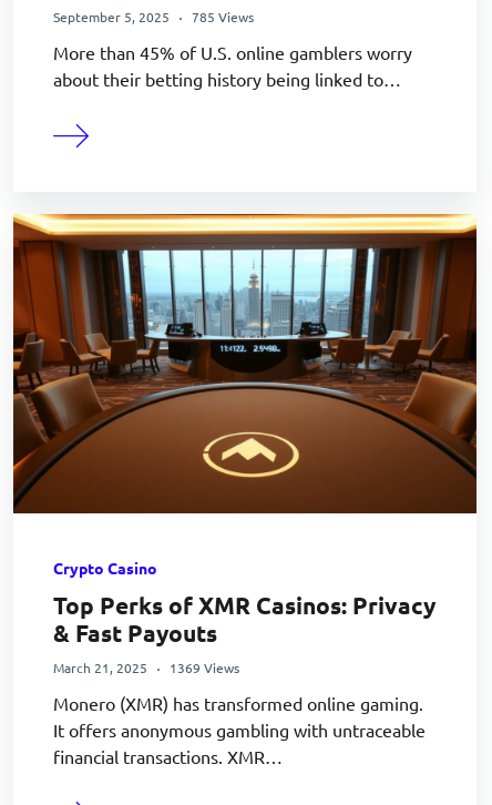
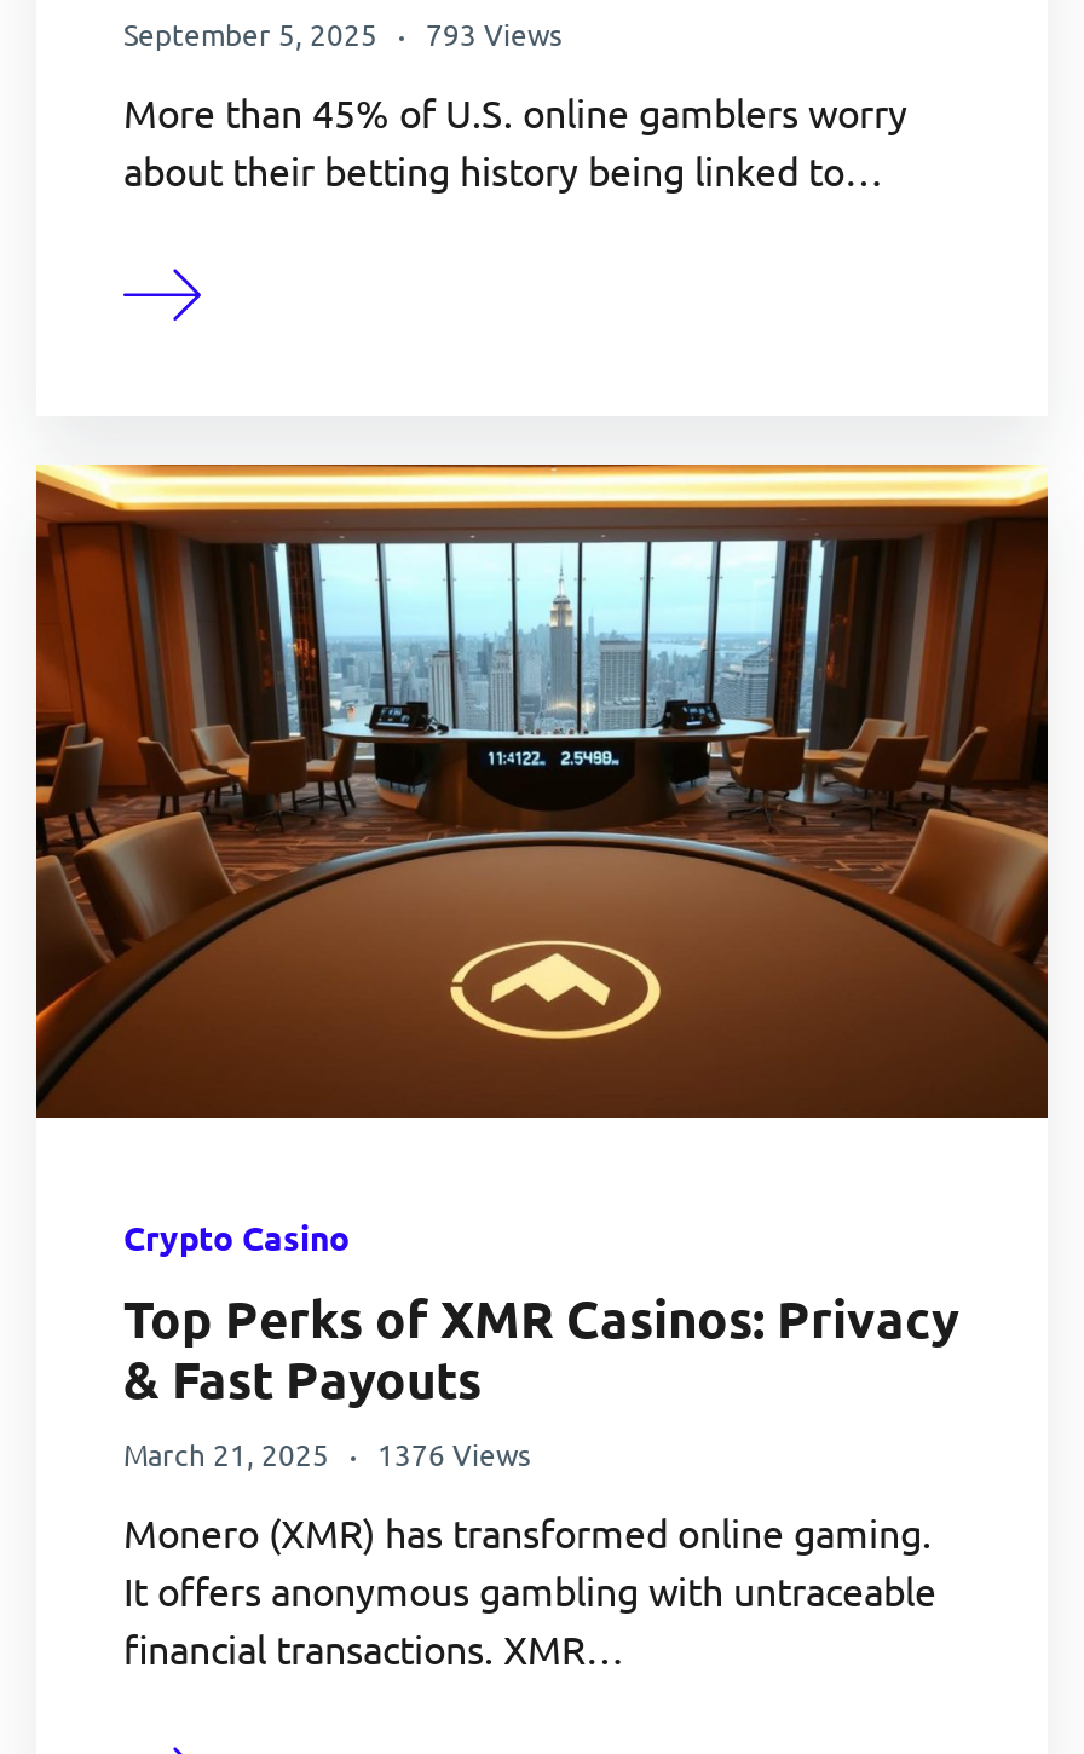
[53,8,254,26] September 5, 2025 785 Views -> [123,15,561,53] September 5, 2025 793 Views
[53,659,239,676] March 21, 2025 1369 Views -> [123,1435,530,1474] March 21, 2025 1376 Views

